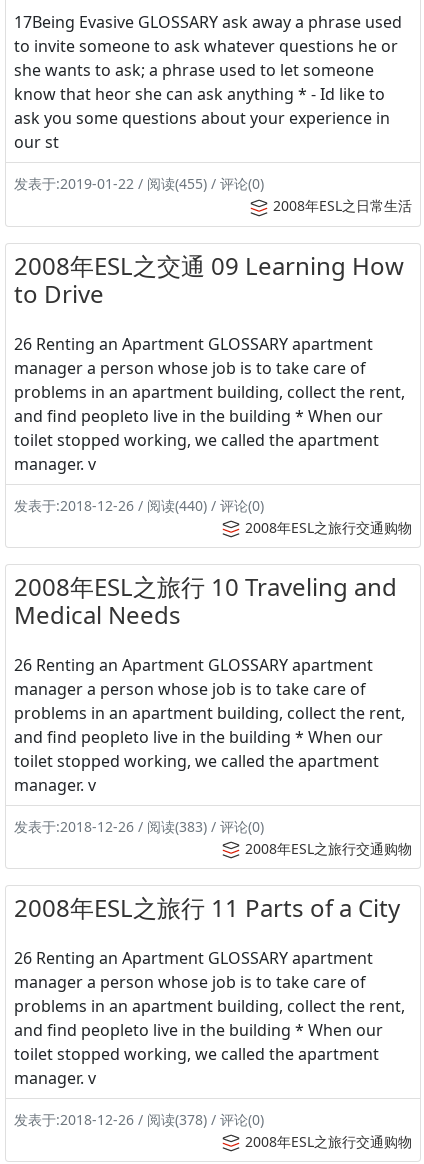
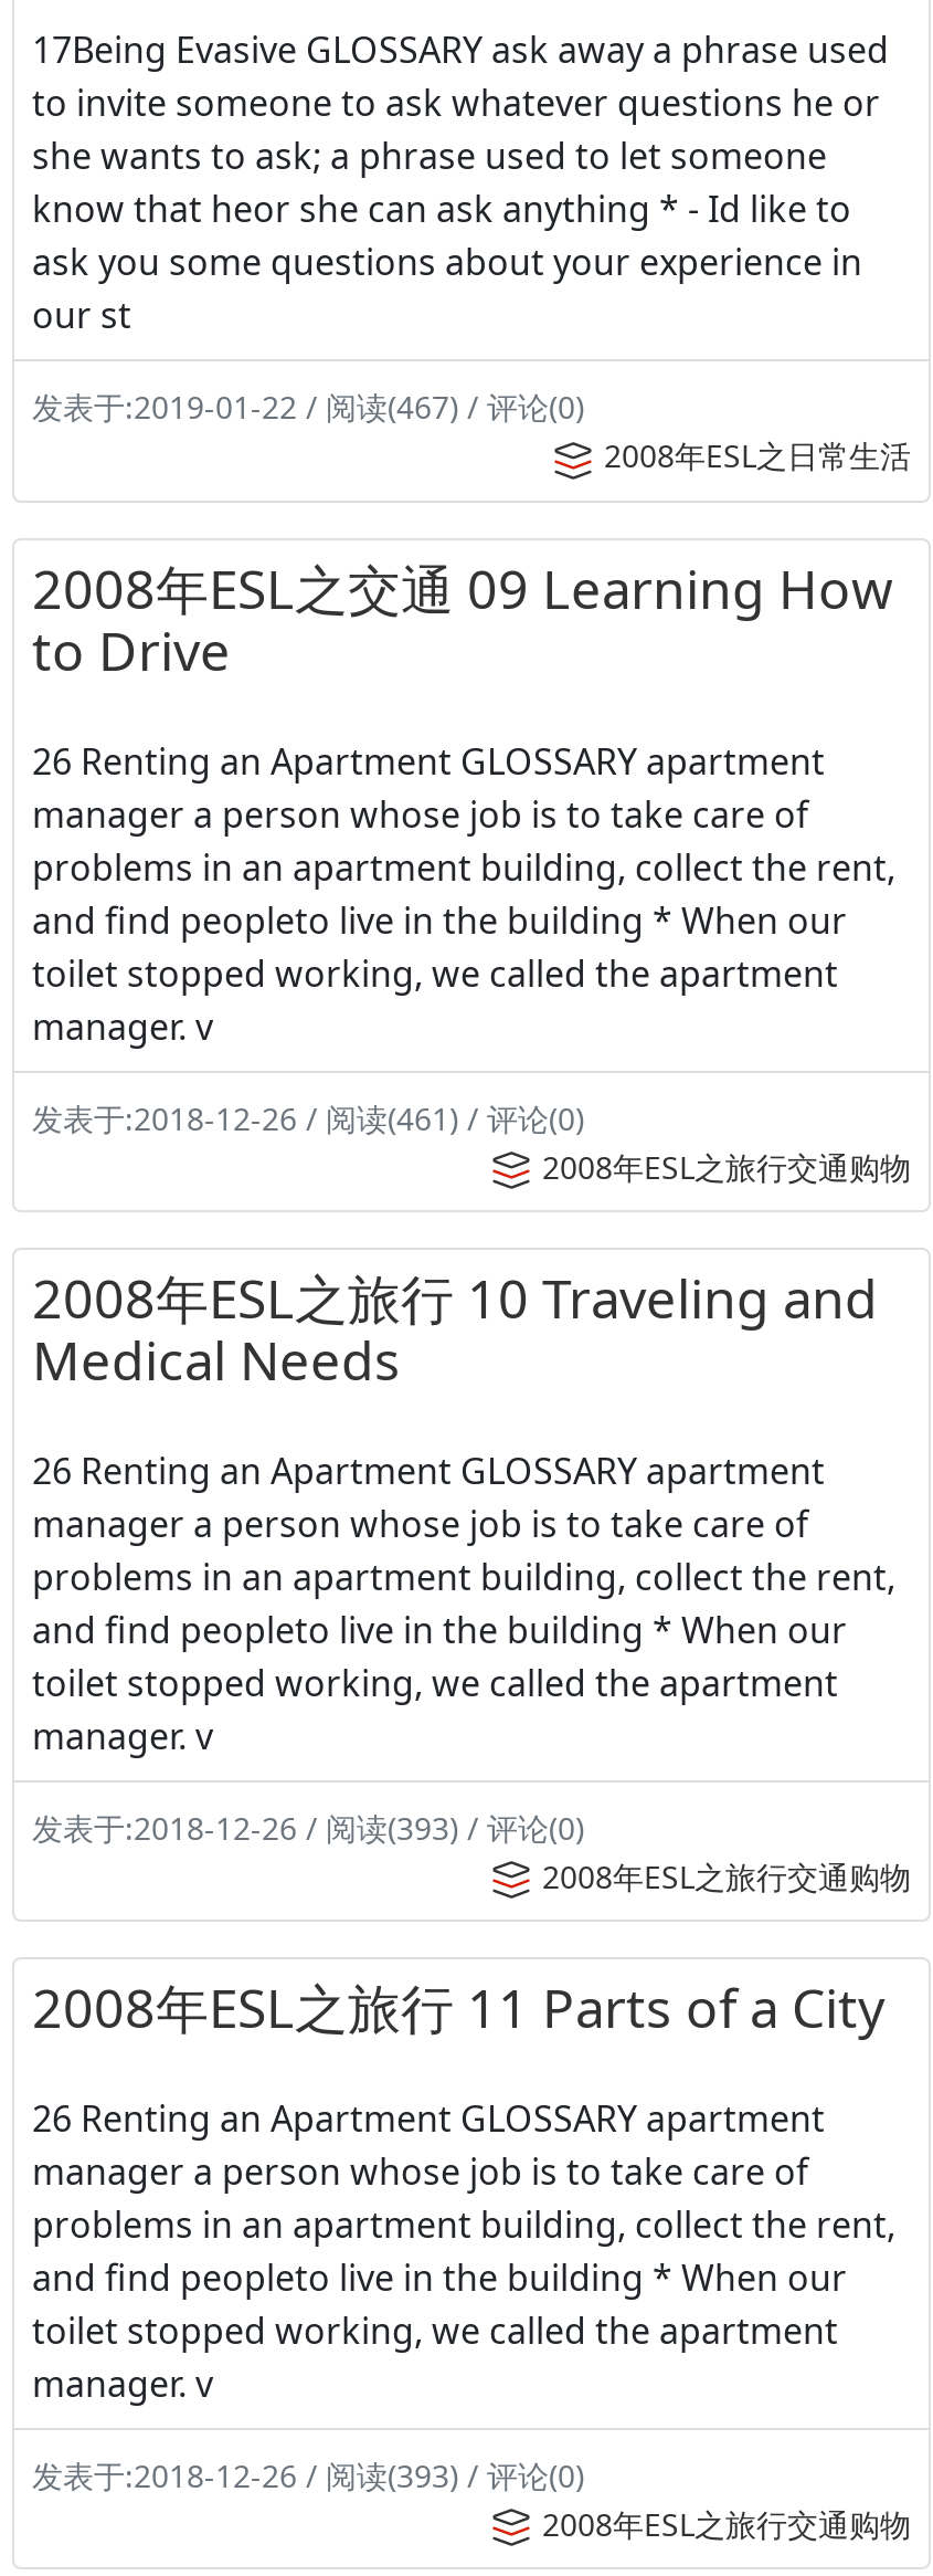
[14,174,264,193] 发表于:2019-01-22 / 阅读(455) / 评论(0) -> [32,386,584,428] 发表于:2019-01-22 / 阅读(467) / 评论(0)
[14,495,264,514] 发表于:2018-12-26 / 阅读(440) / 评论(0) -> [32,1096,584,1138] 发表于:2018-12-26 / 阅读(461) / 评论(0)
[14,817,264,836] 发表于:2018-12-26 / 阅读(383) / 评论(0) -> [32,1806,584,1848] 发表于:2018-12-26 / 阅读(393) / 评论(0)
[14,1110,264,1129] 发表于:2018-12-26 / 阅读(378) / 评论(0) -> [32,2454,584,2496] 发表于:2018-12-26 / 阅读(393) / 评论(0)

